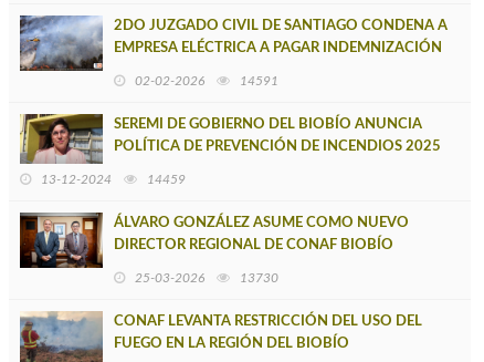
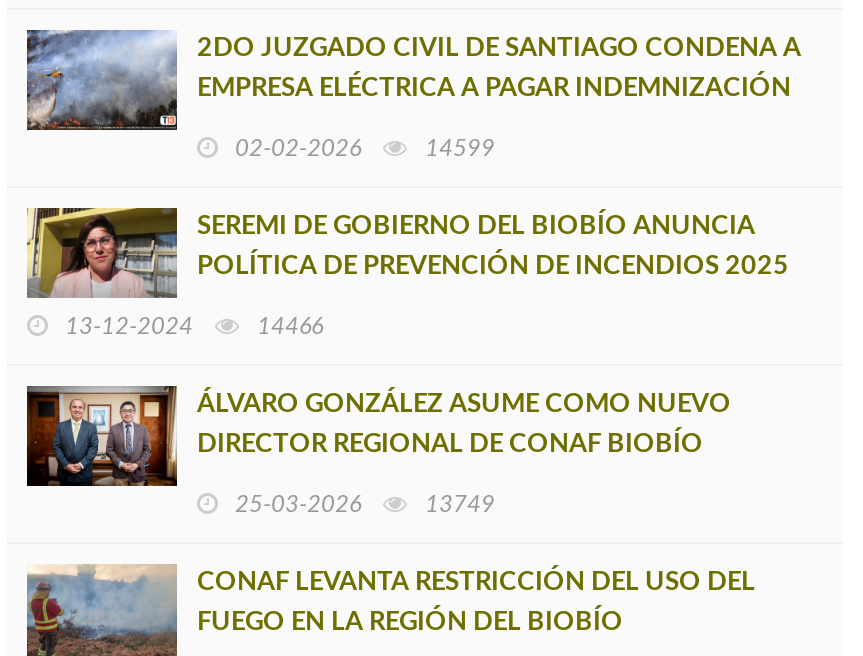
[240,74,278,87] 14591 -> [425,135,495,159] 14599
[147,172,186,185] 14459 -> [257,313,323,337] 14466
[240,271,278,284] 13730 -> [425,491,495,515] 13749

